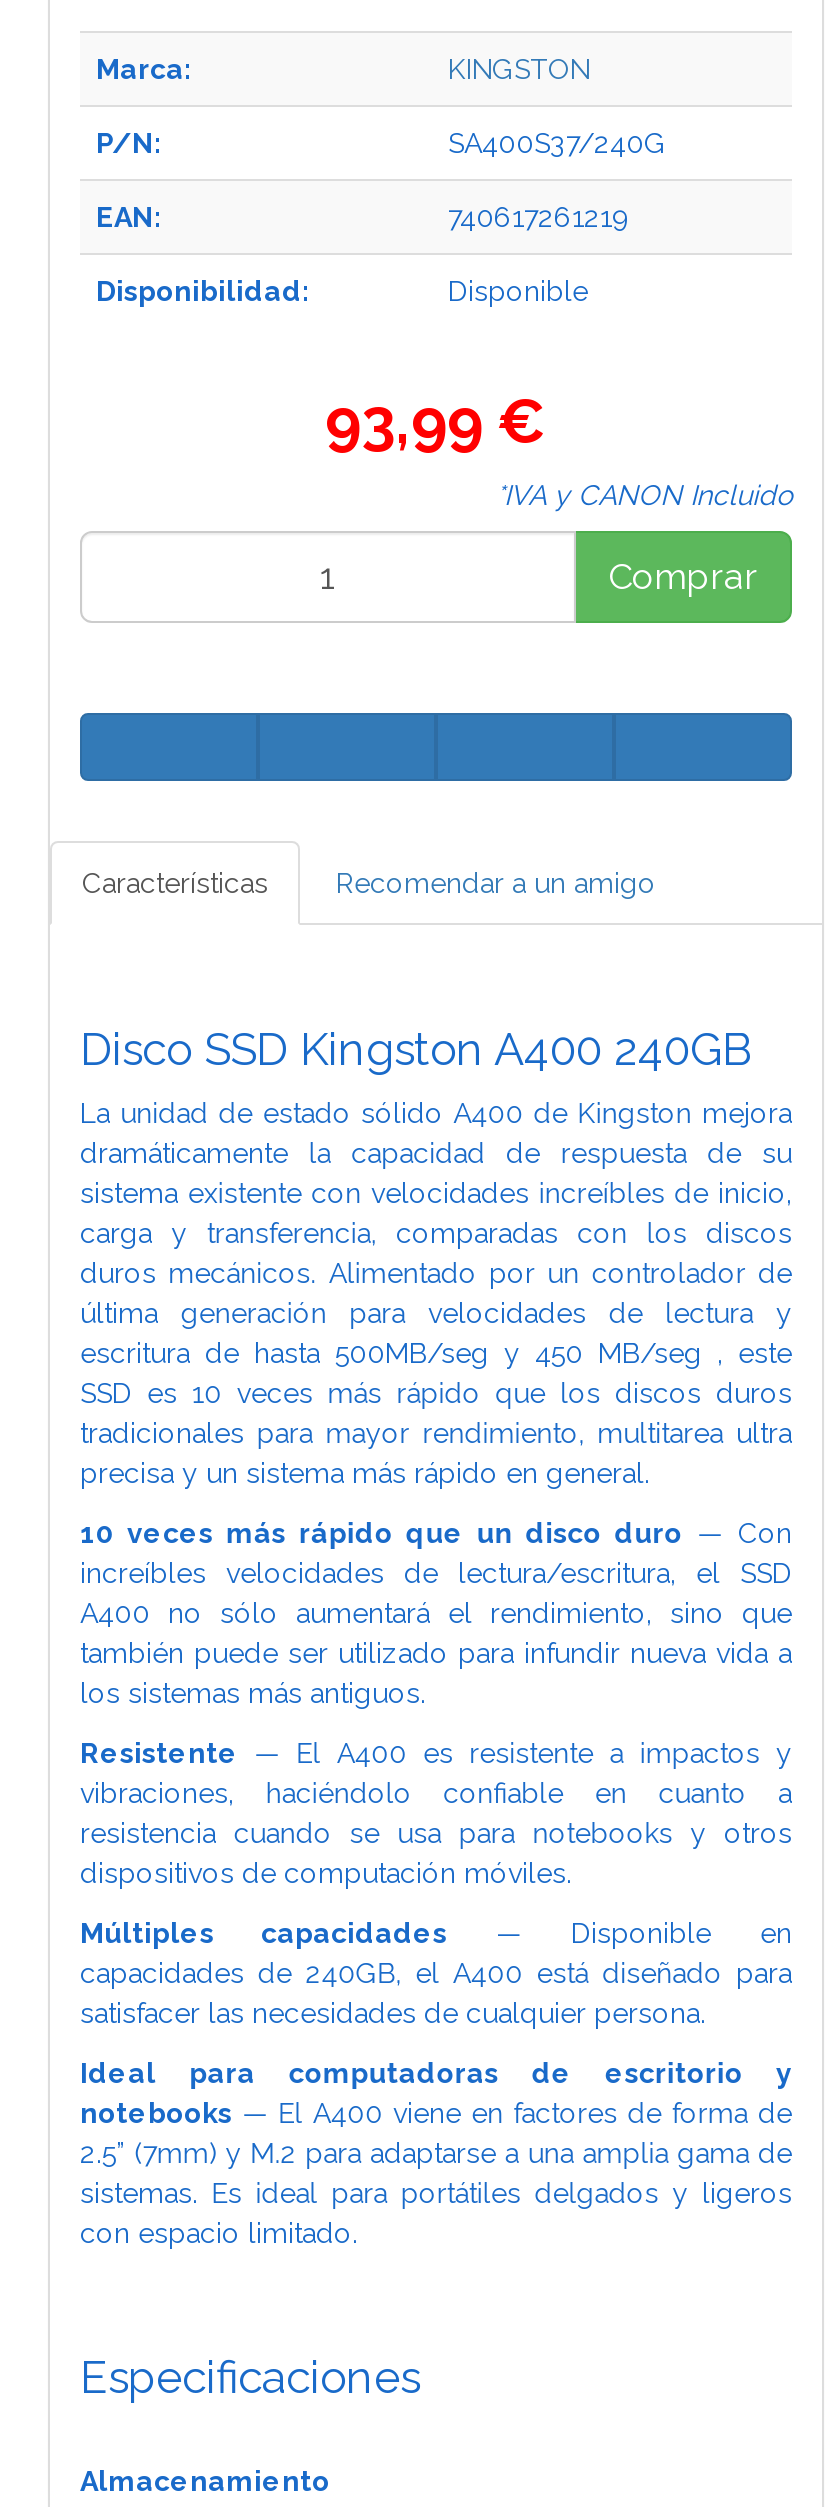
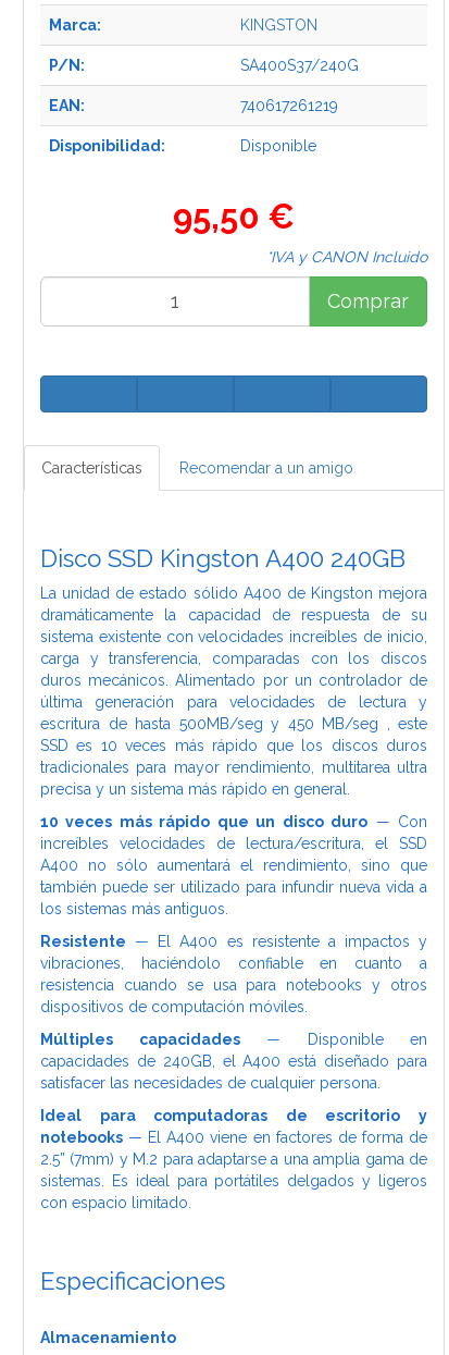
[325,384,547,456] 93,99 € -> [173,197,295,236] 95,50 €

